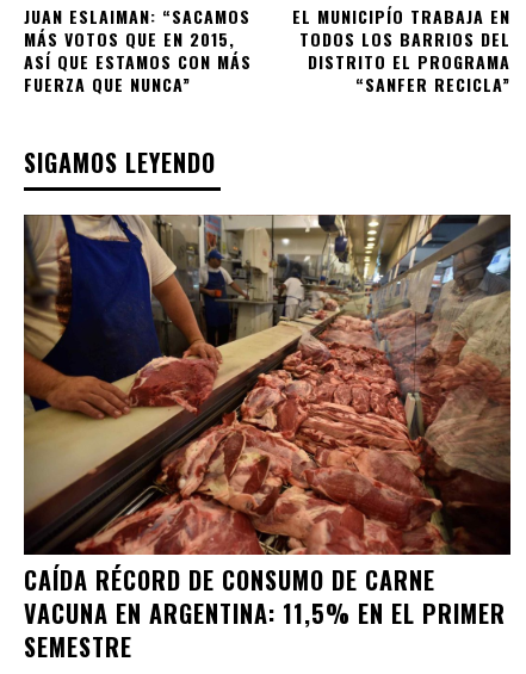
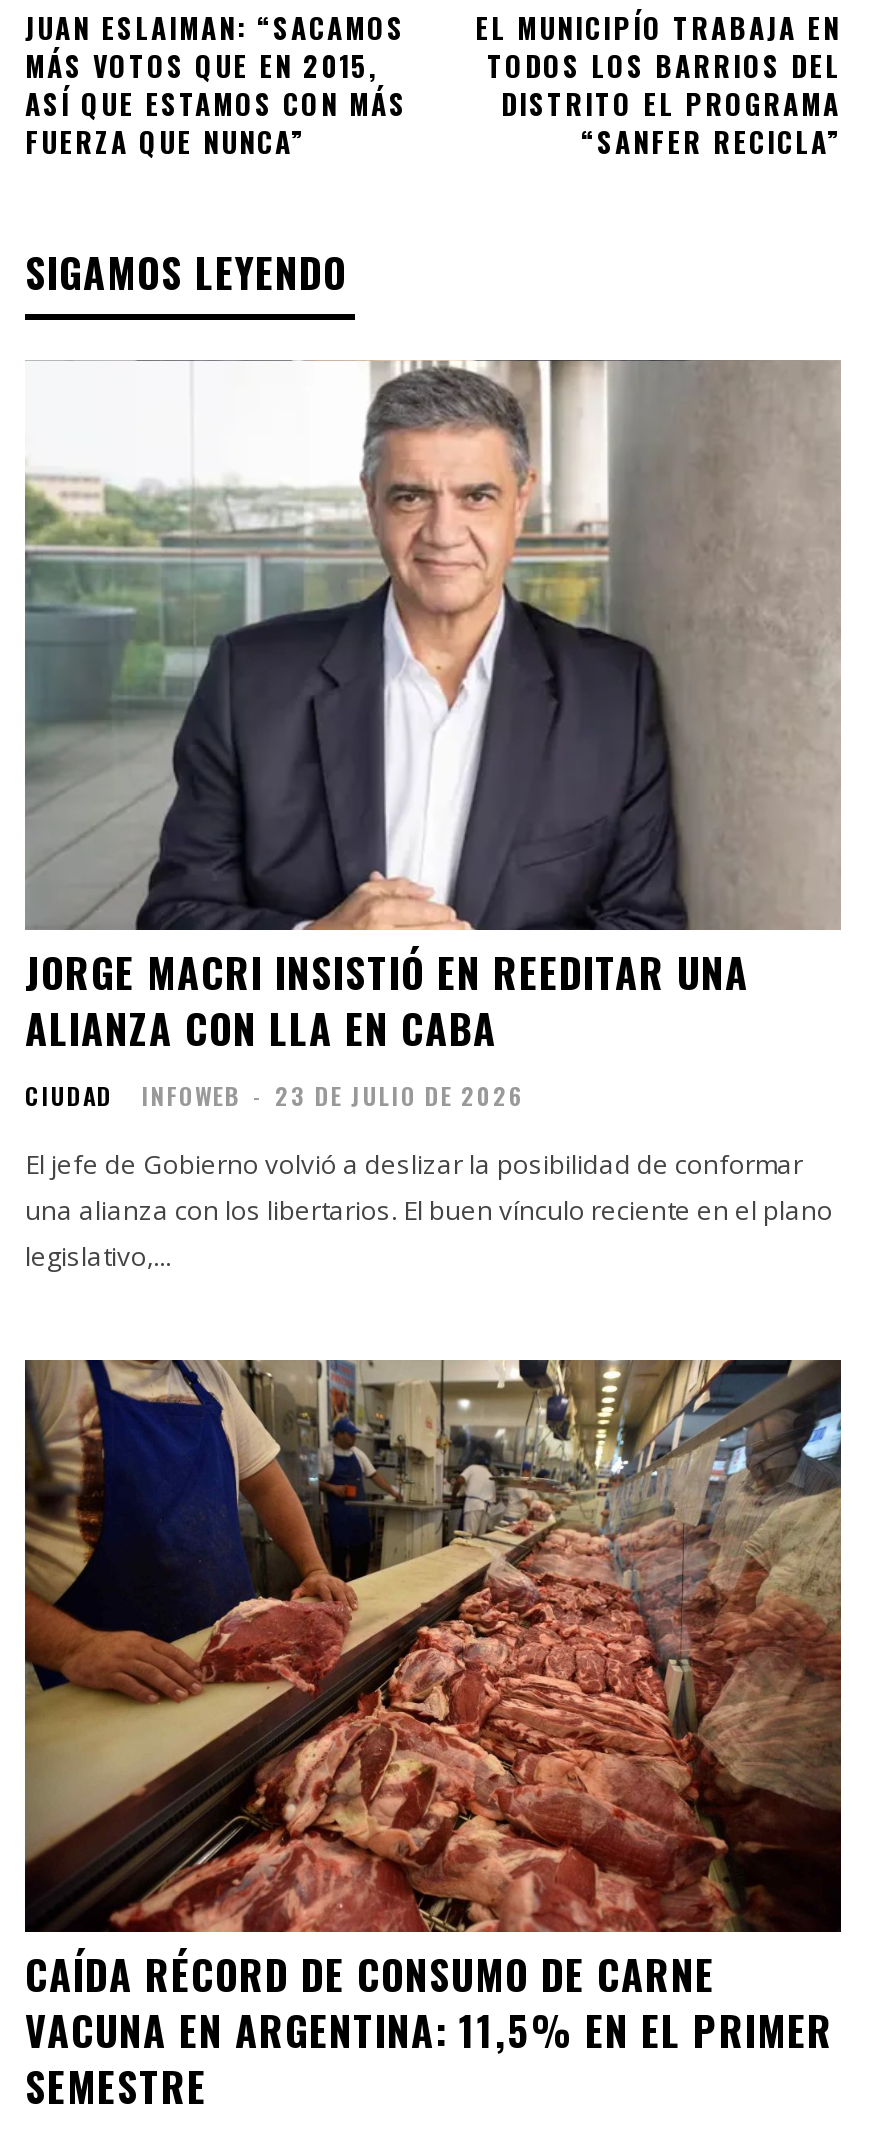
none -> [23,360,841,1274] [image] | JORGE MACRI INSISTIÓ EN REEDITAR UNA | ALIANZA CON LLA EN CABA | CIUDAD | INFOWEB - 23 DE JULIO DE 2026 | El jefe de Gobierno volvió a deslizar la posibilidad de conformar | una alianza con los libertarios. El buen vínculo reciente en el plano | legislativo,...

